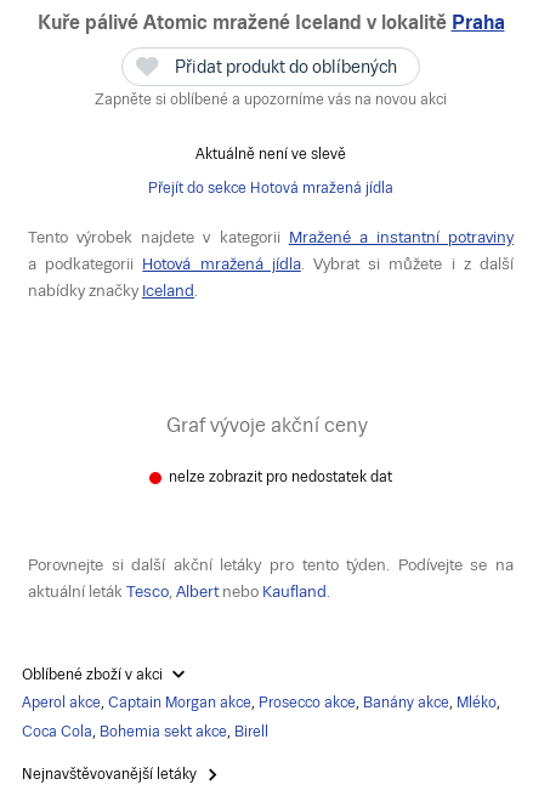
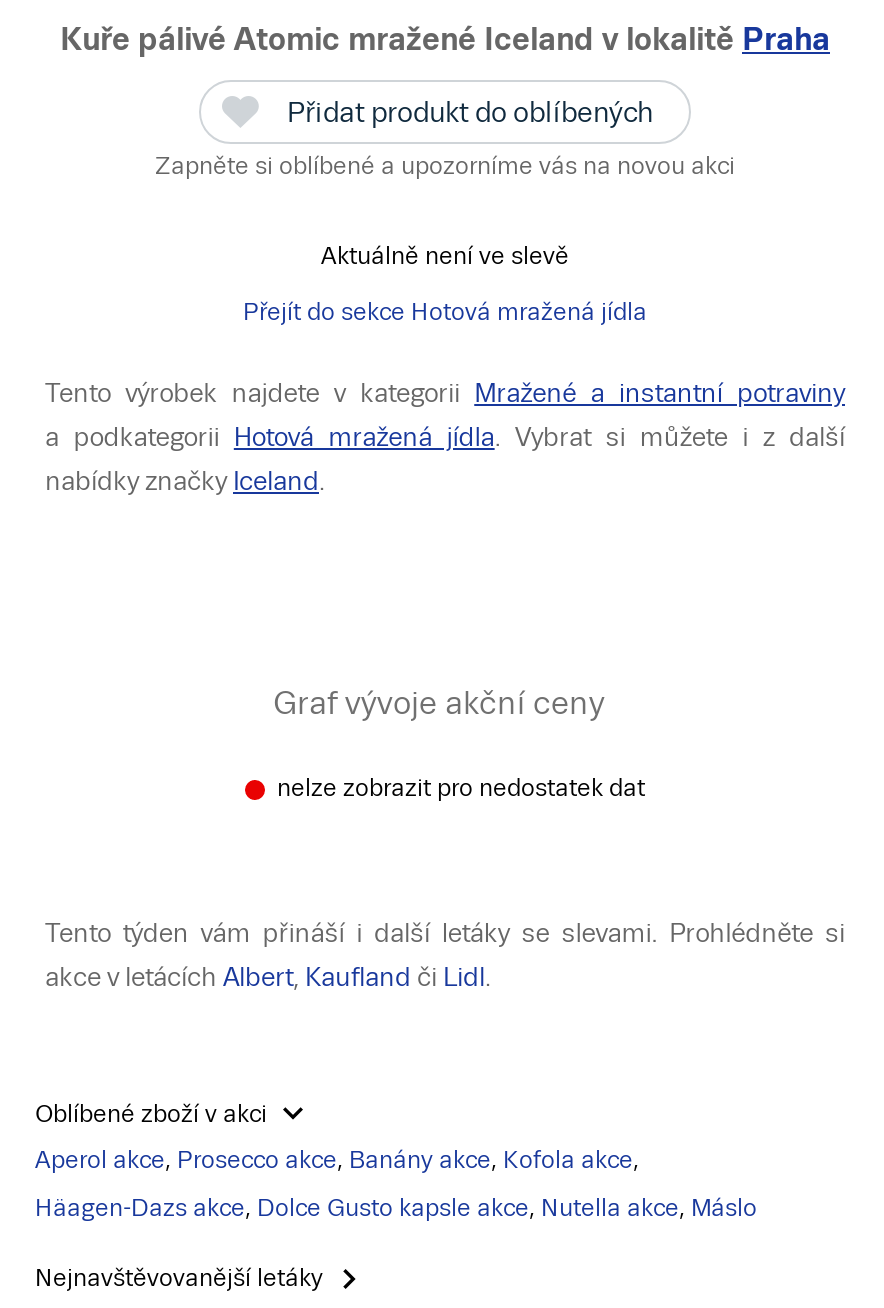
[28,556,514,574] Porovnejte si další akční letáky pro tento týden. Podívejte se na -> [45,918,845,948] Tento týden vám přináší i další letáky se slevami. Prohlédněte si
[28,582,330,601] aktuální leták Tesco, Albert nebo Kaufland. -> [45,962,491,992] akce v letácích Albert, Kaufland či Lidl.
[22,694,500,711] Aperol akce, Captain Morgan akce, Prosecco akce, Banány akce, Mléko, -> [35,1147,639,1175] Aperol akce, Prosecco akce, Banány akce, Kofola akce,
[22,724,268,741] Coca Cola, Bohemia sekt akce, Birell -> [35,1195,757,1223] Häagen-Dazs akce, Dolce Gusto kapsle akce, Nutella akce, Máslo

